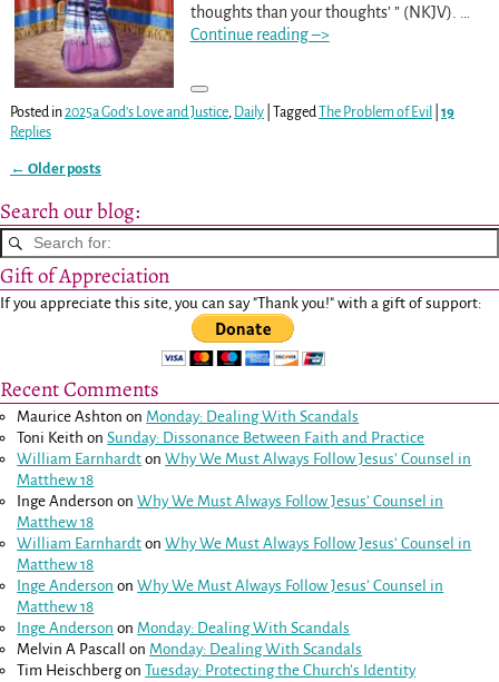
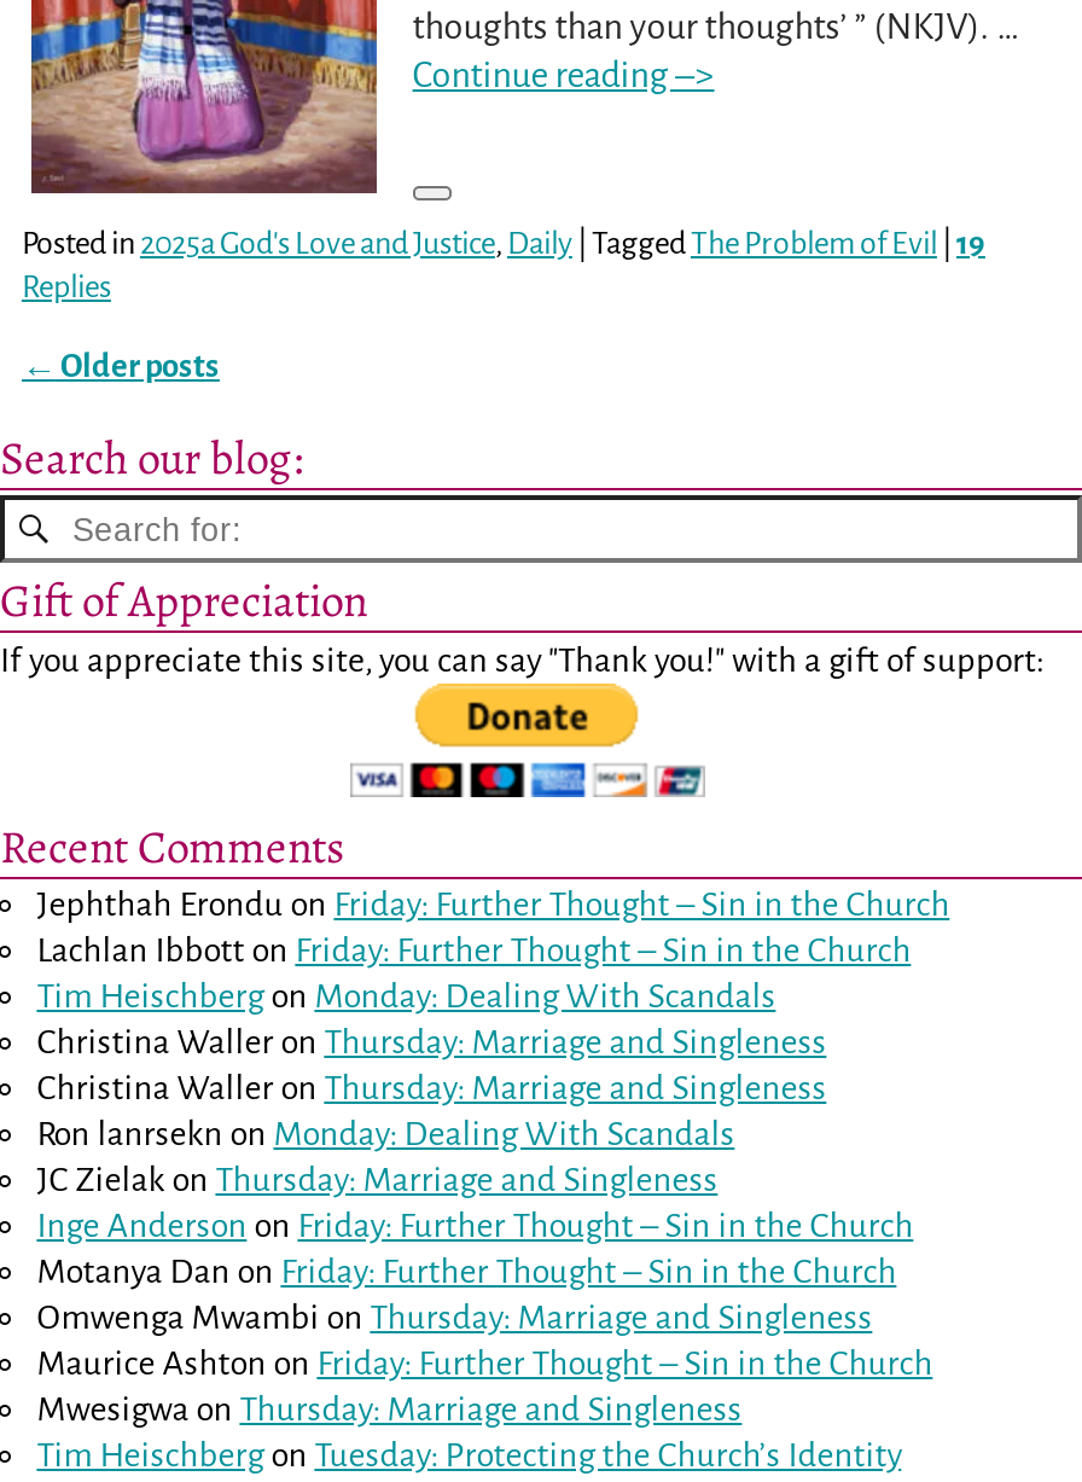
[17,408,471,658] Maurice Ashton on Monday: Dealing With Scandals | Toni Keith on Sunday: Dissonance Between Faith and Practice | William Earnhardt on Why We Must Always Follow Jesus’ Counsel in | Matthew 18 | Inge Anderson on Why We Must Always Follow Jesus’ Counsel in | Matthew 18 | William Earnhardt on Why We Must Always Follow Jesus’ Counsel in | Matthew 18 | Inge Anderson on Why We Must Always Follow Jesus’ Counsel in | Matthew 18 | Inge Anderson on Monday: Dealing With Scandals | Melvin A Pascall on Monday: Dealing With Scandals -> [37,888,950,1429] Jephthah Erondu on Friday: Further Thought – Sin in the Church | Lachlan Ibbott on Friday: Further Thought – Sin in the Church | Tim Heischberg on Monday: Dealing With Scandals | Christina Waller on Thursday: Marriage and Singleness | Christina Waller on Thursday: Marriage and Singleness | Ron lanrsekn on Monday: Dealing With Scandals | JC Zielak on Thursday: Marriage and Singleness | Inge Anderson on Friday: Further Thought – Sin in the Church | Motanya Dan on Friday: Further Thought – Sin in the Church | Omwenga Mwambi on Thursday: Marriage and Singleness | Maurice Ashton on Friday: Further Thought – Sin in the Church | Mwesigwa on Thursday: Marriage and Singleness

